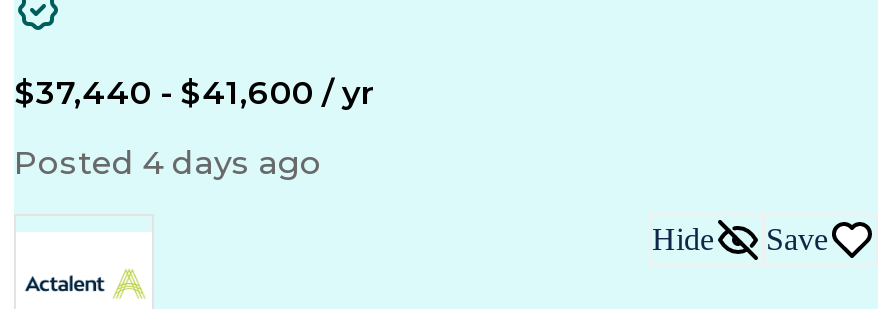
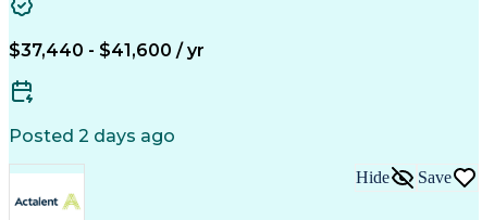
[14,143,322,181] Posted 4 days ago -> [9,125,175,146] Posted 2 days ago

